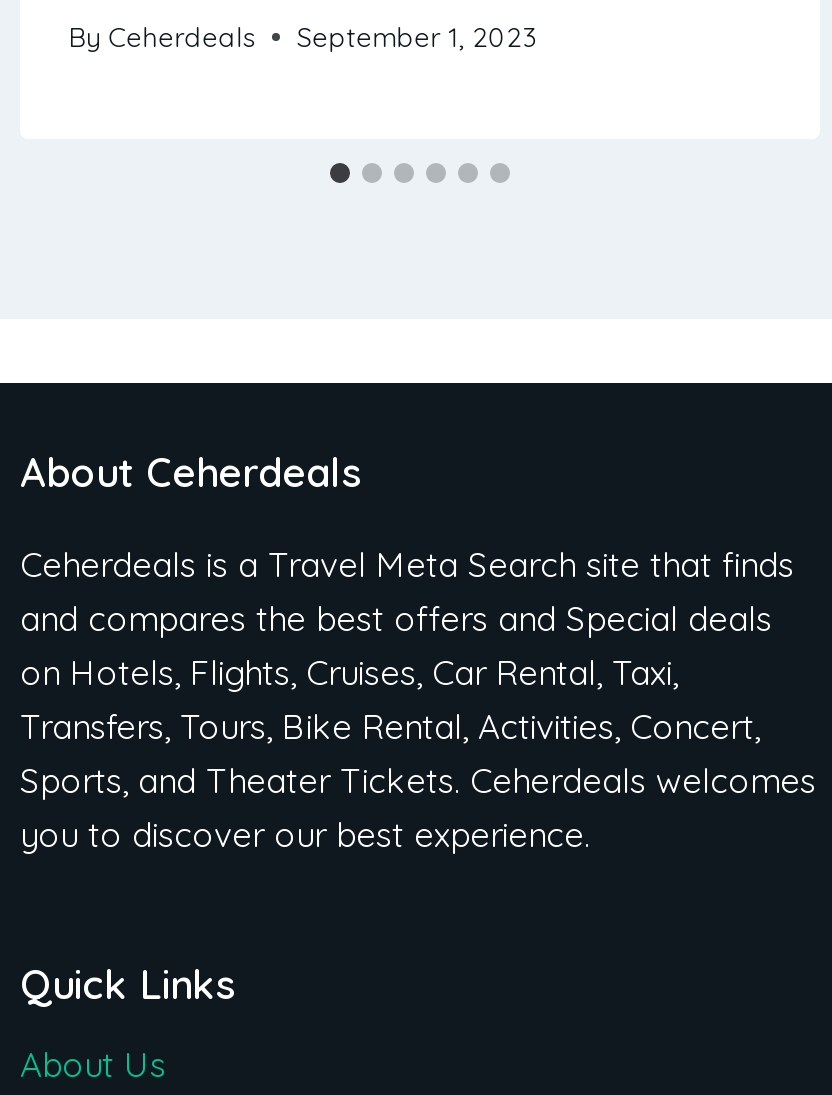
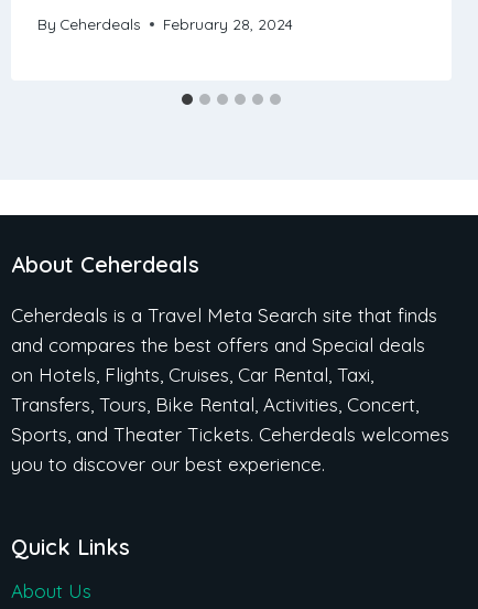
[68,19,536,53] By Ceherdeals September 1, 2023 -> [37,14,293,33] By Ceherdeals February 28, 2024

